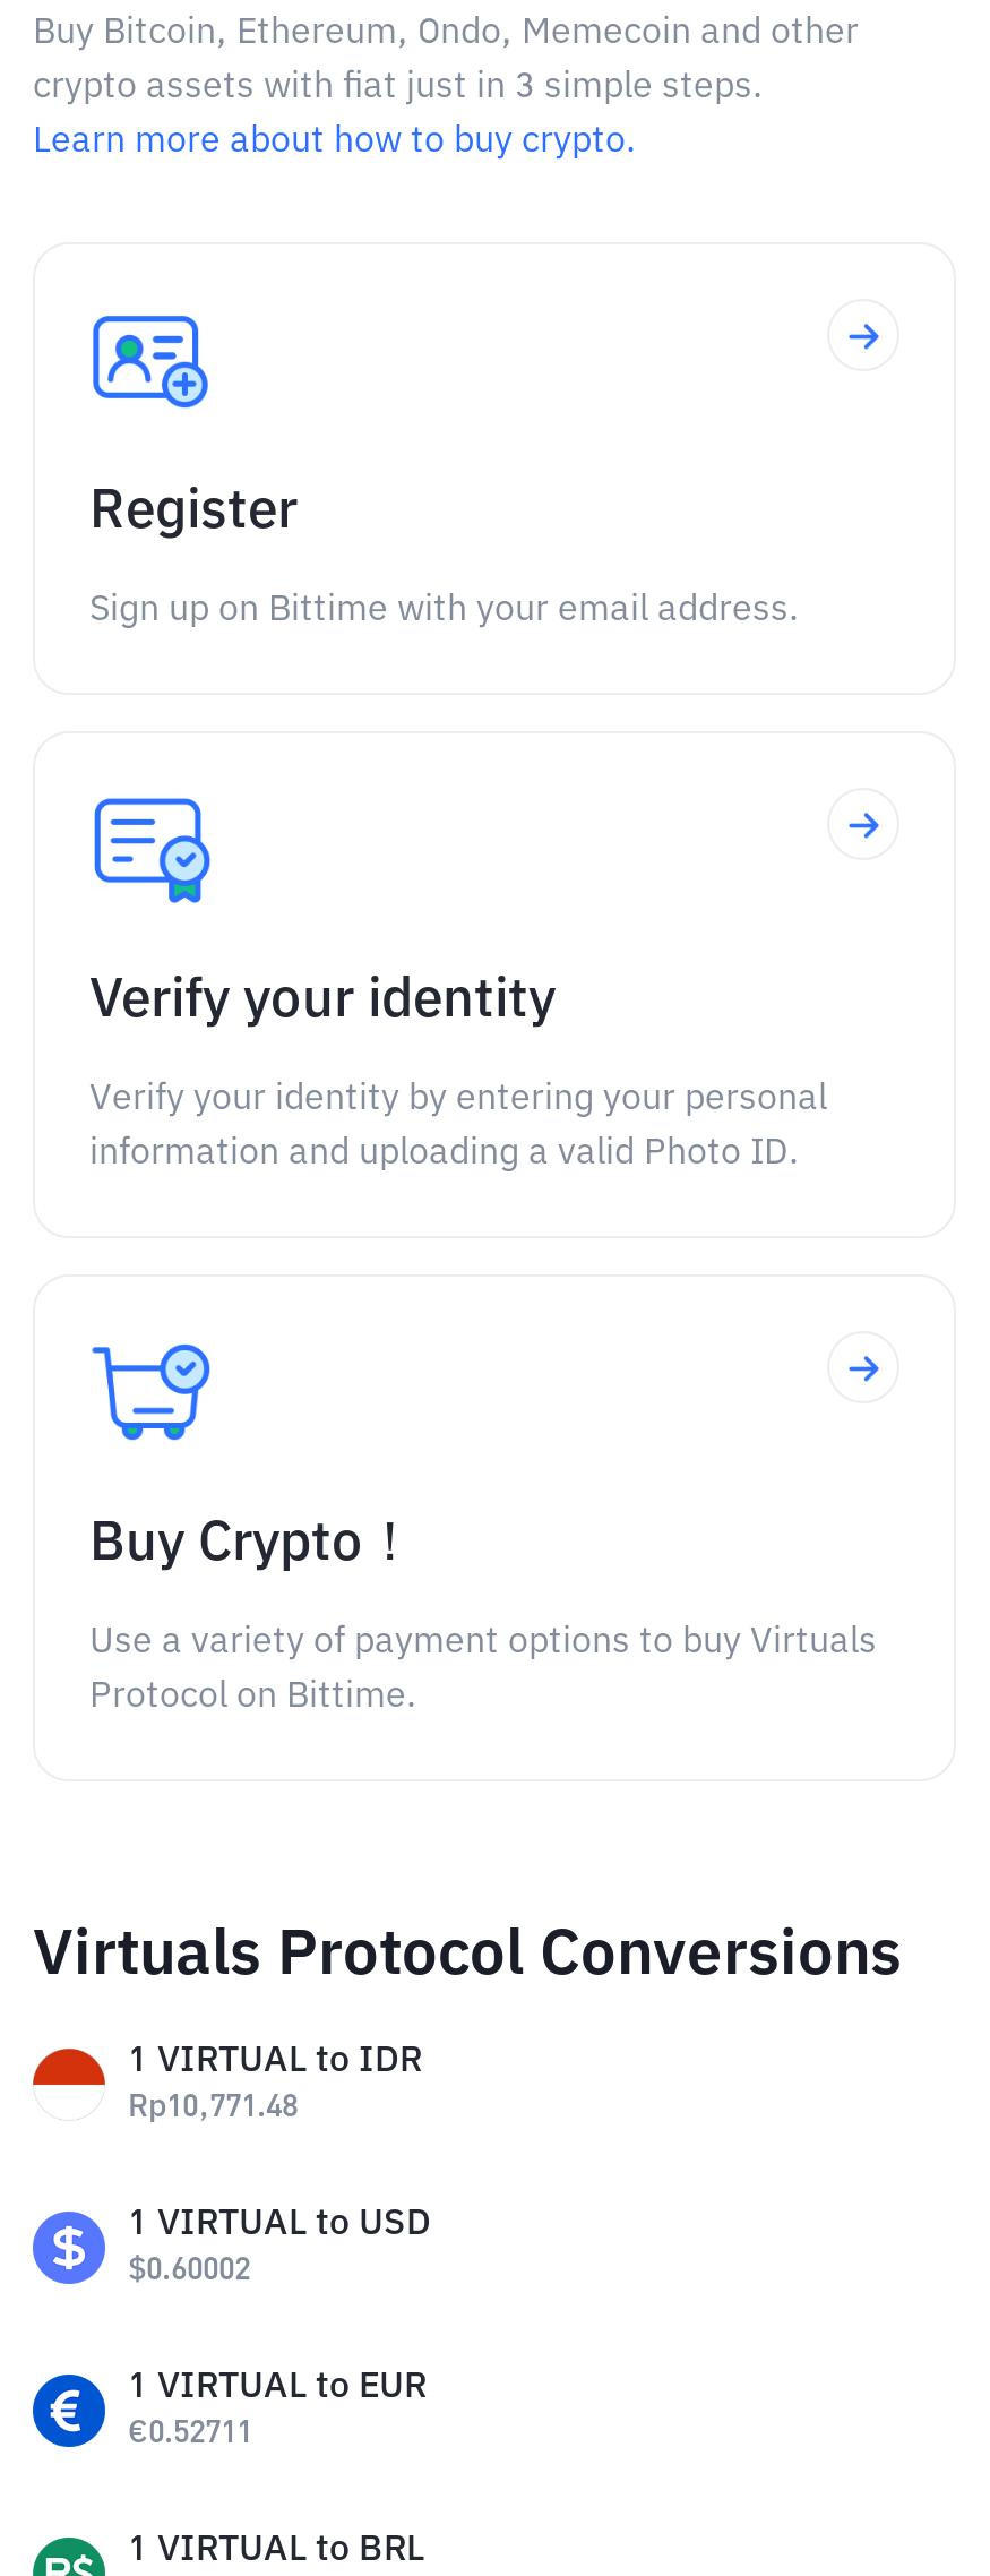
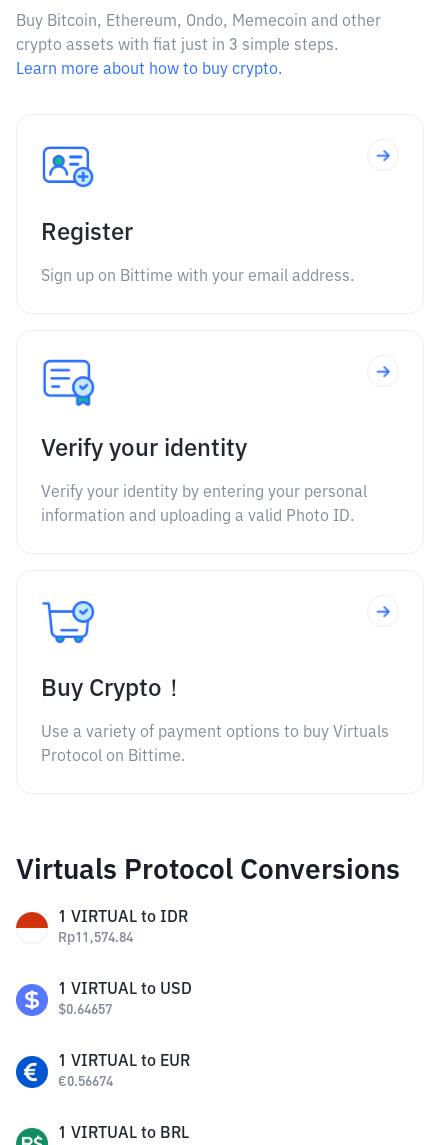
[128,2092,298,2123] Rp10,771.48 -> [58,931,133,945] Rp11,574.84
[128,2255,250,2286] $0.60002 -> [58,1003,112,1017] $0.64657
[128,2418,252,2449] €0.52711 -> [58,1075,113,1089] €0.56674

